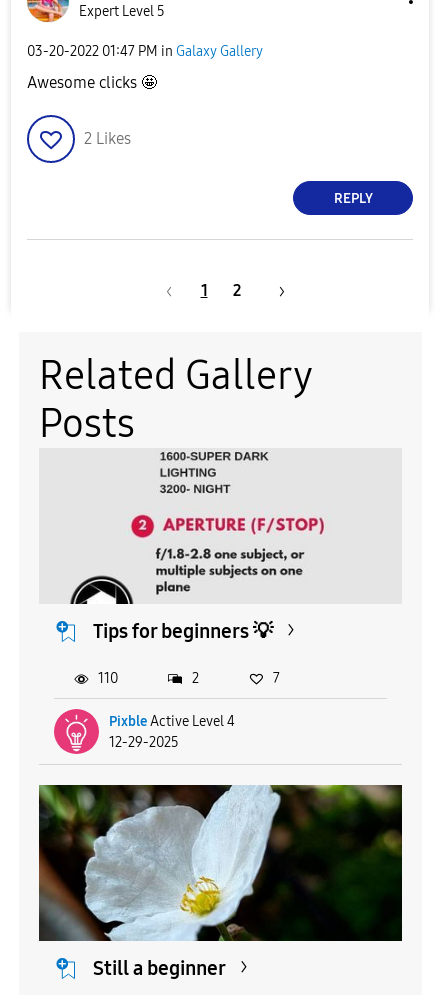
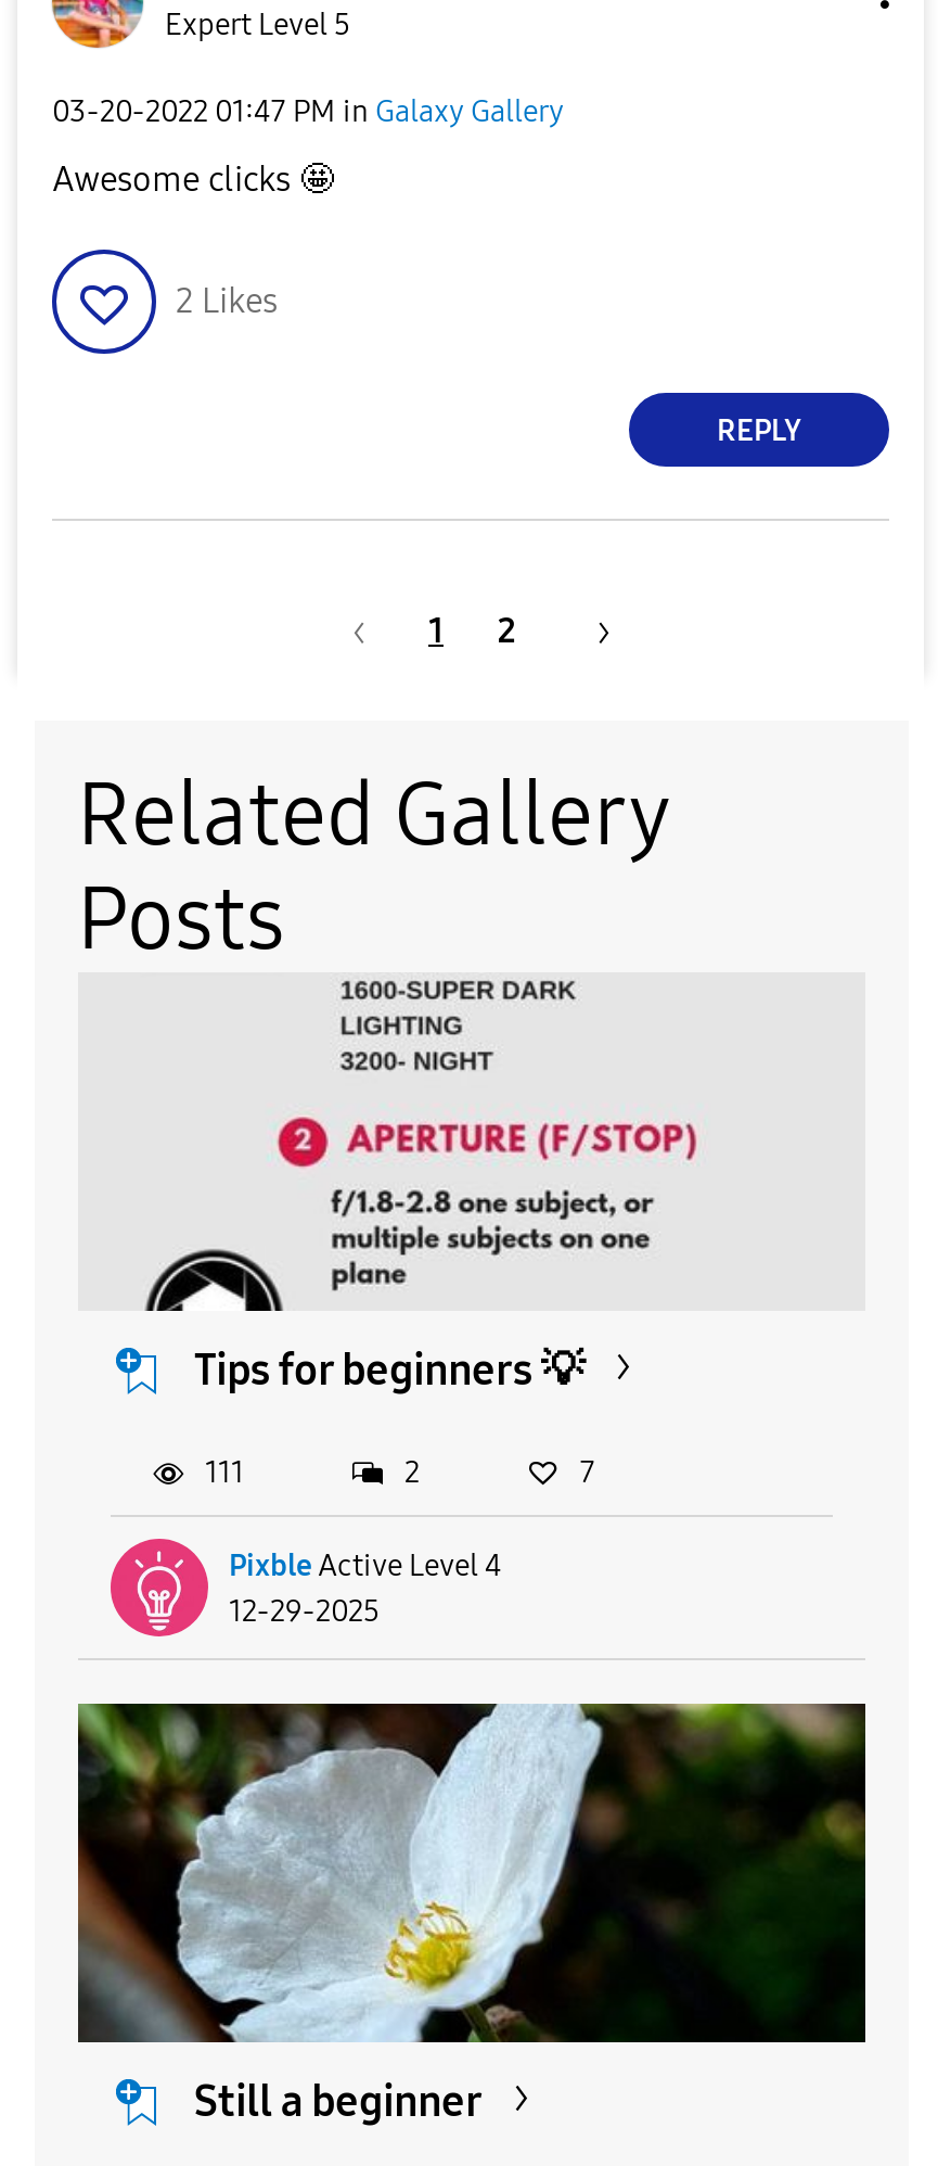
[97,670,117,687] 110 -> [205,1454,244,1491] 111

